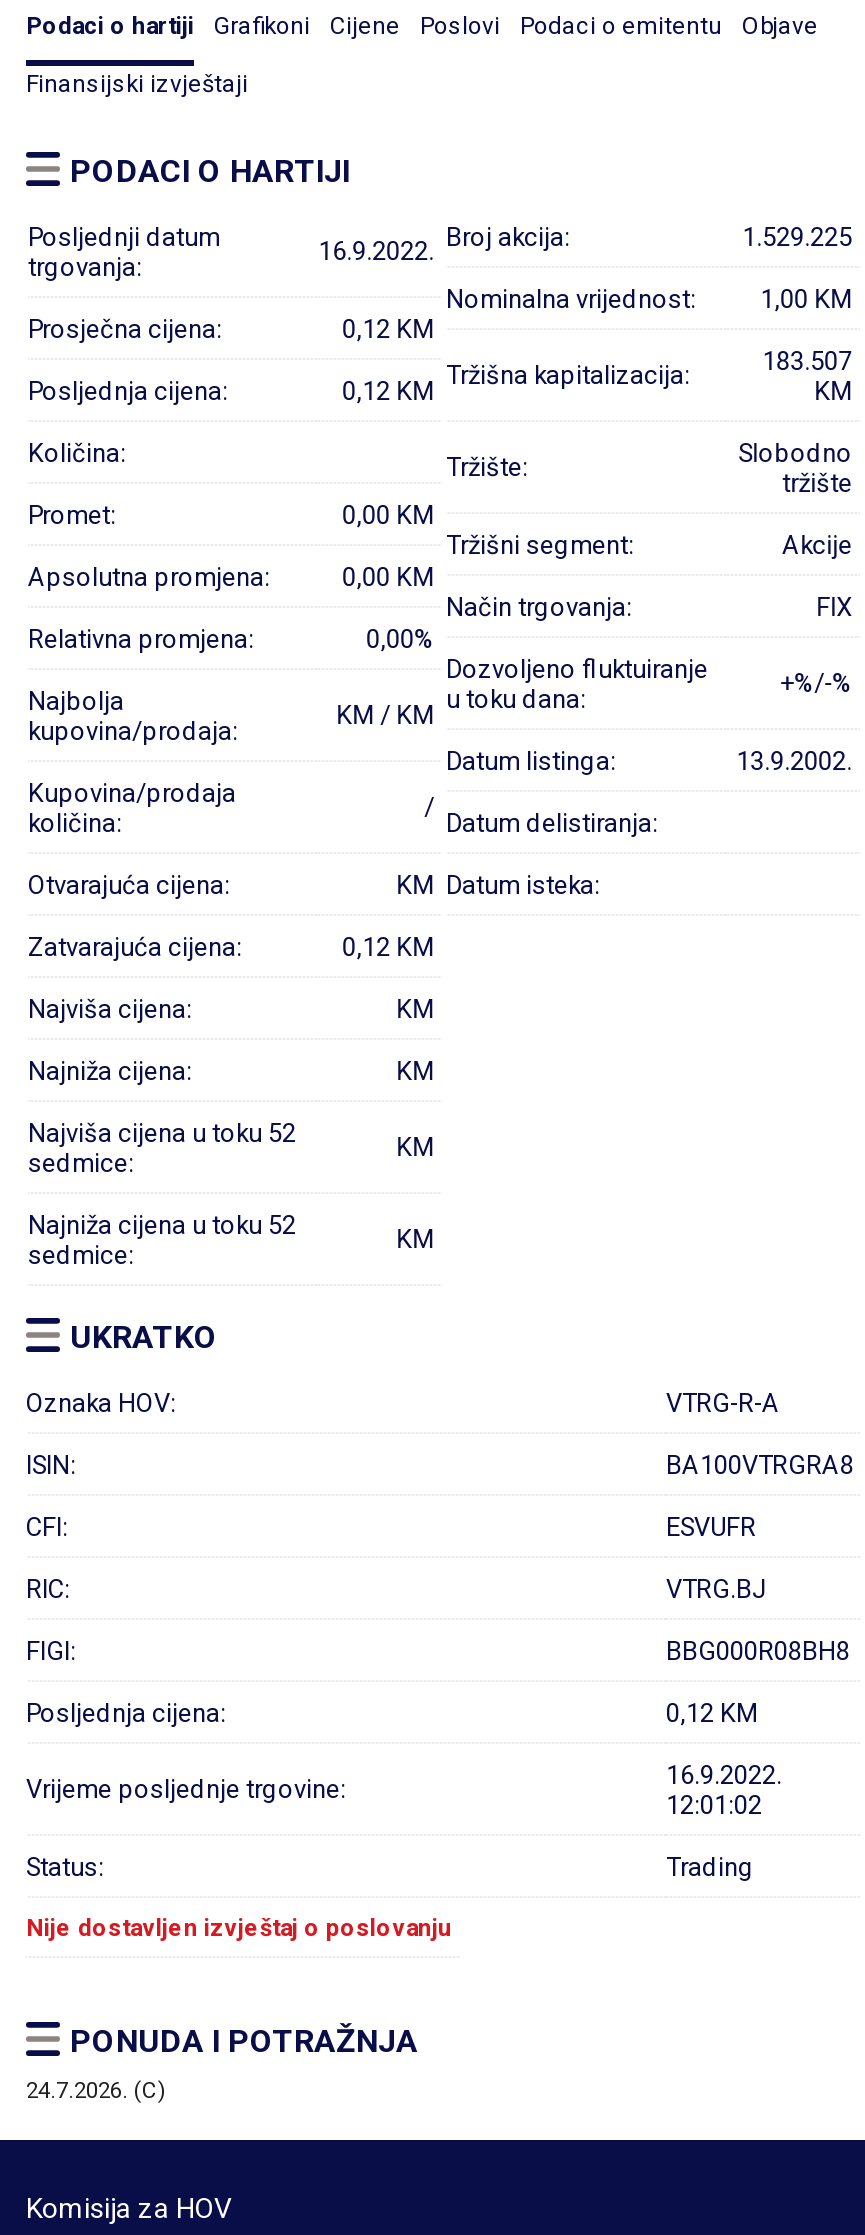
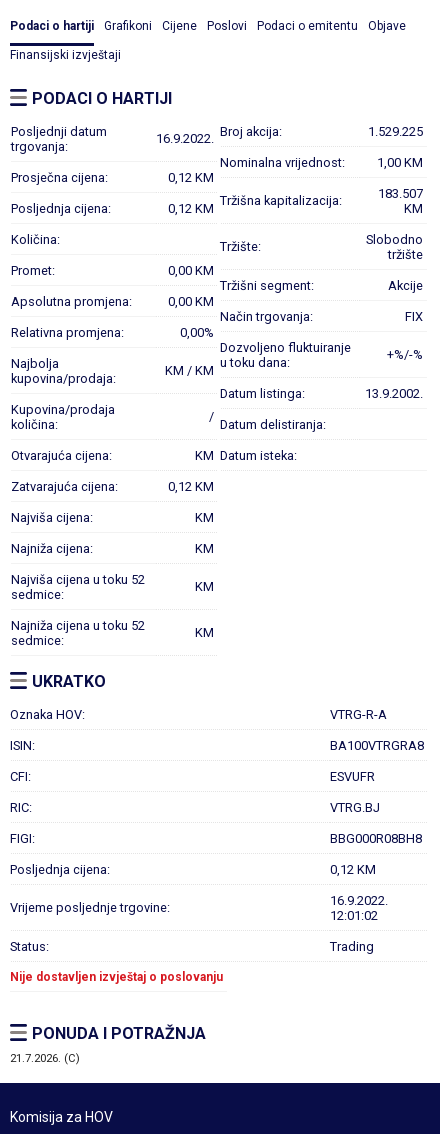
[26,2078,166,2104] 24.7.2026. (C) -> [10,1052,80,1065] 21.7.2026. (C)

